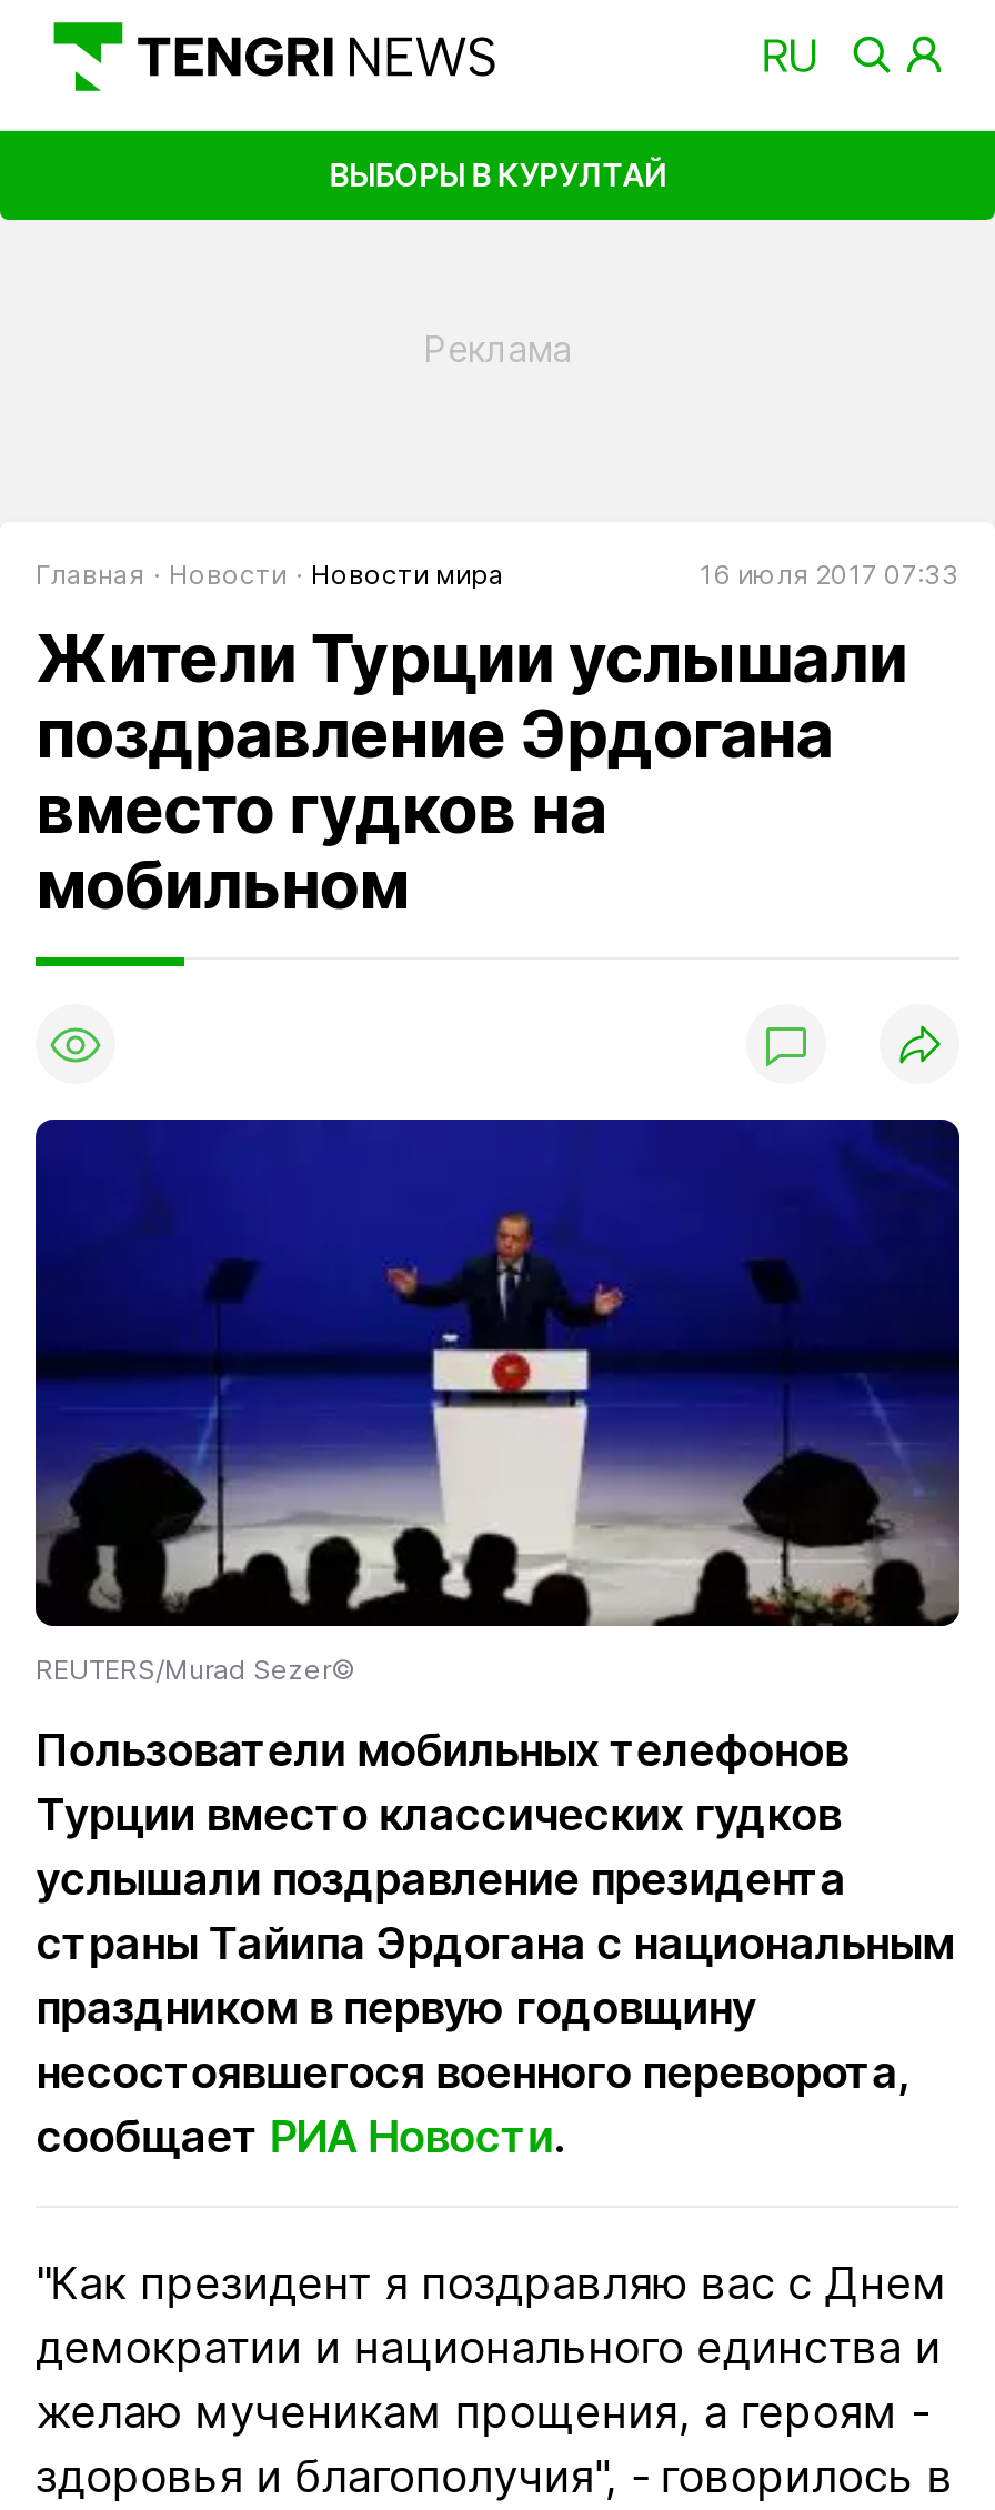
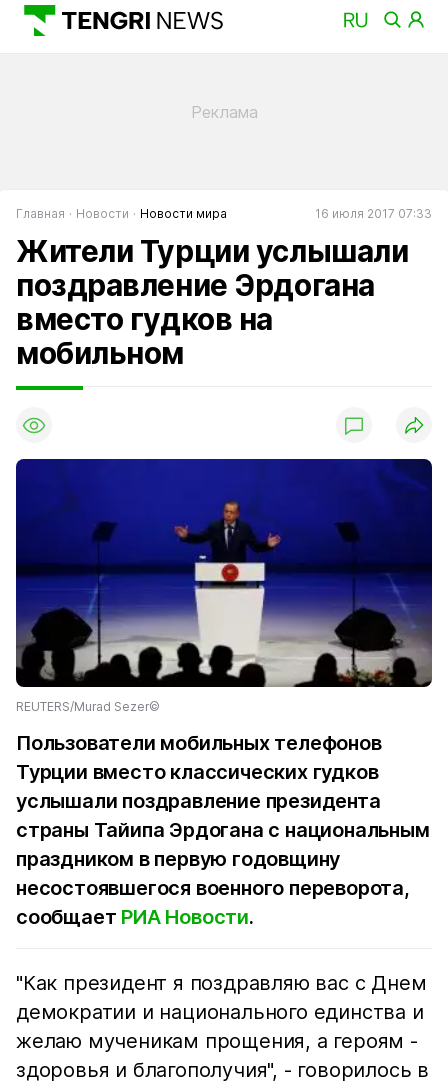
[329,155,666,193] ВЫБОРЫ В КУРУЛТАЙ -> none

